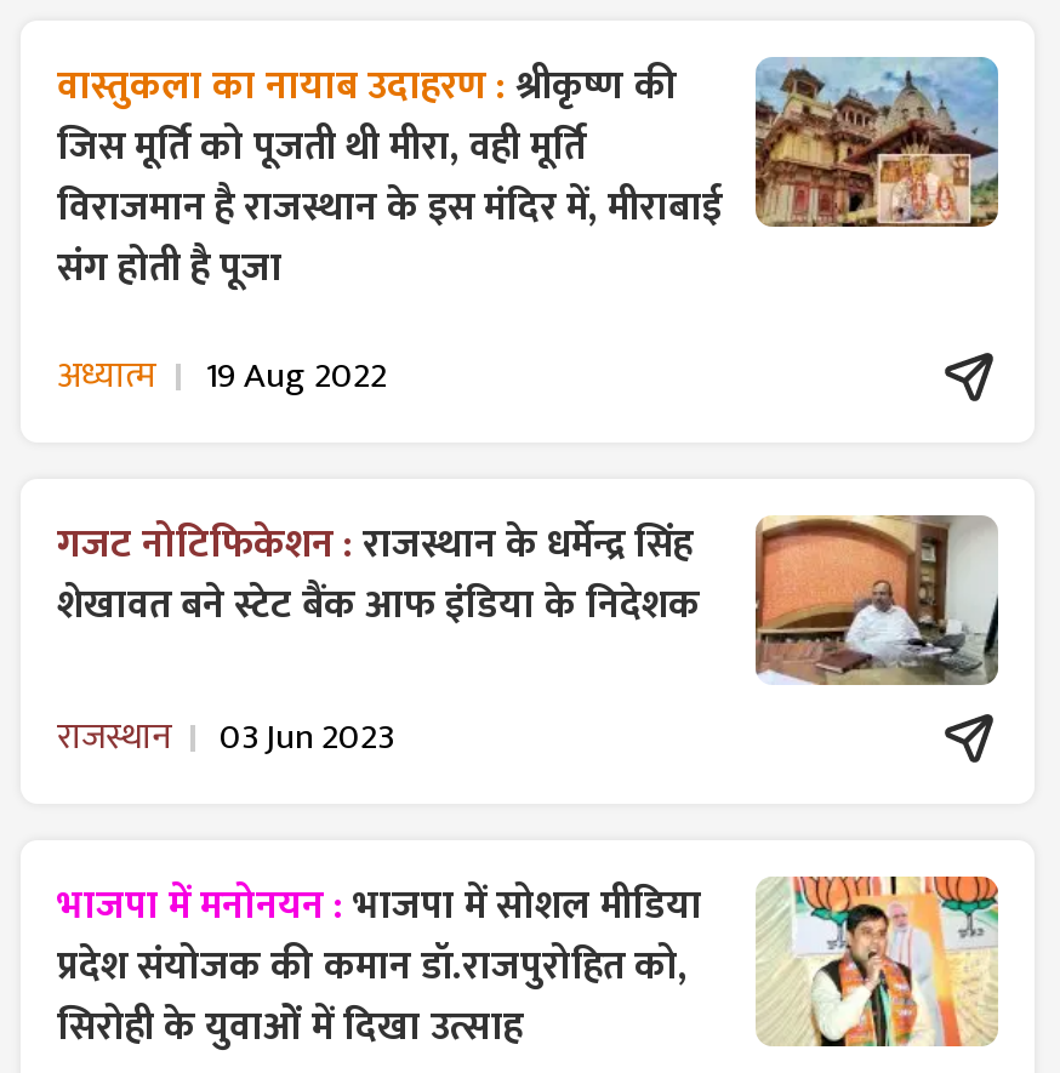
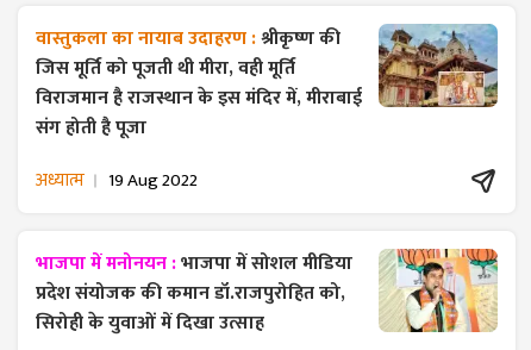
[57,512,1001,768] [image] | गजट नोटिफिकेशन : राजस्थान के धर्मेन्द्र सिंह | शेखावत बने स्टेट बैंक आफ इंडिया के निदेशक | राजस्थान | 03 Jun 2023 -> none

